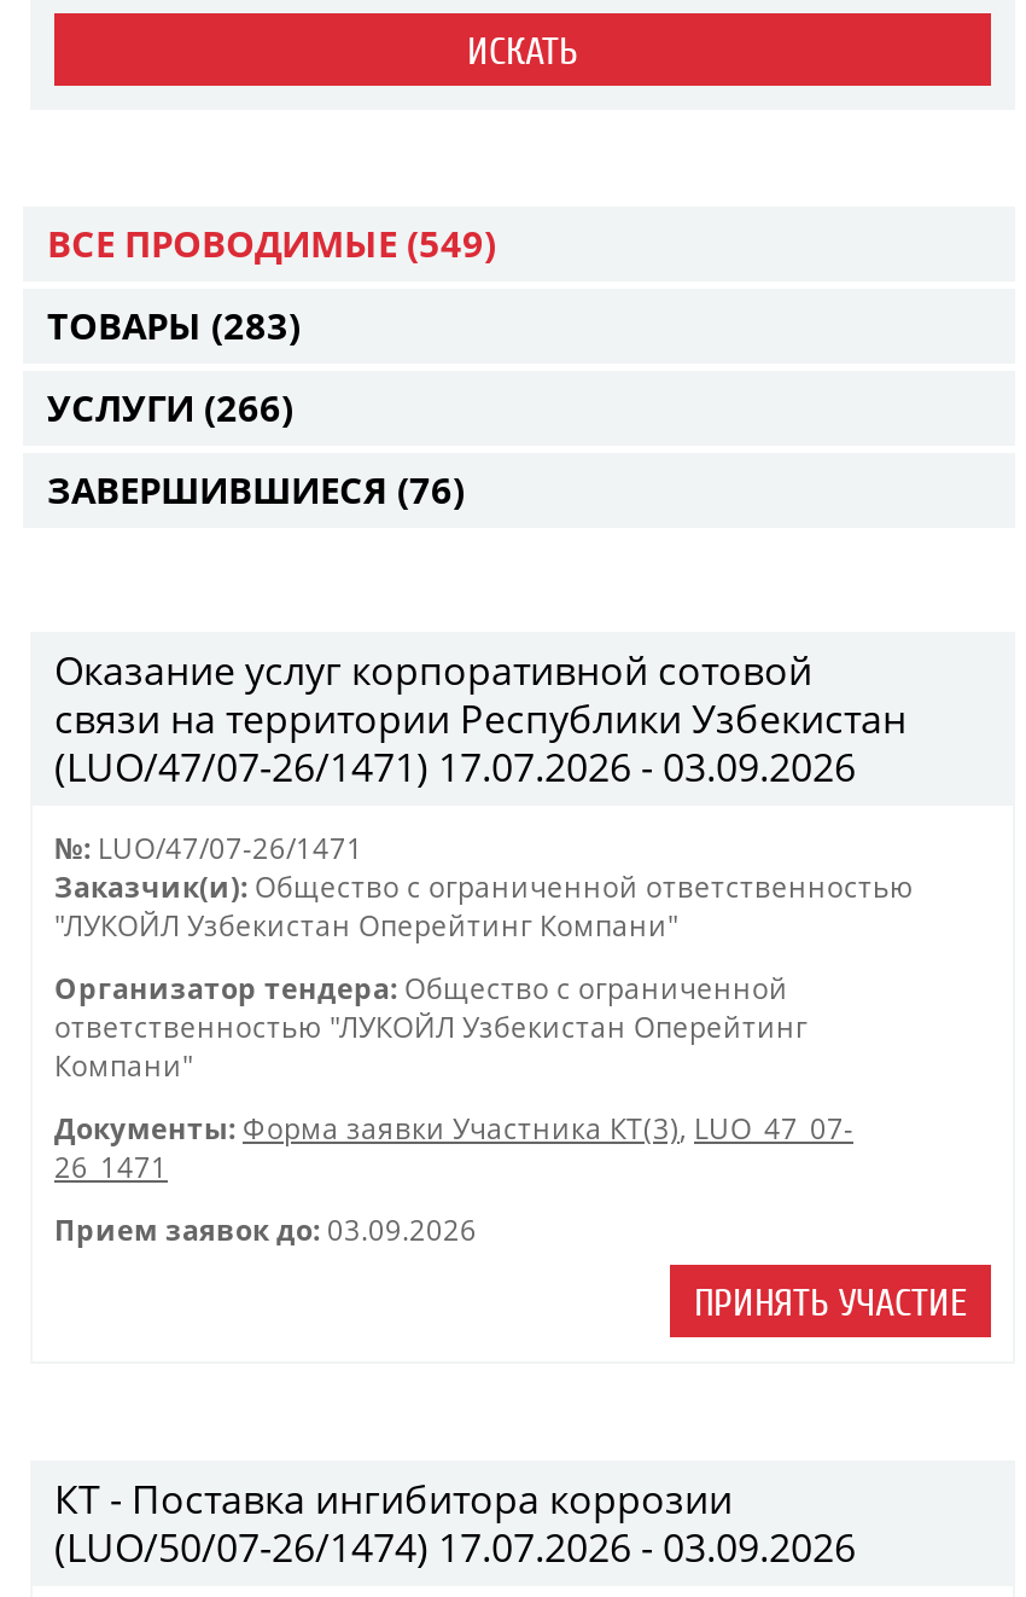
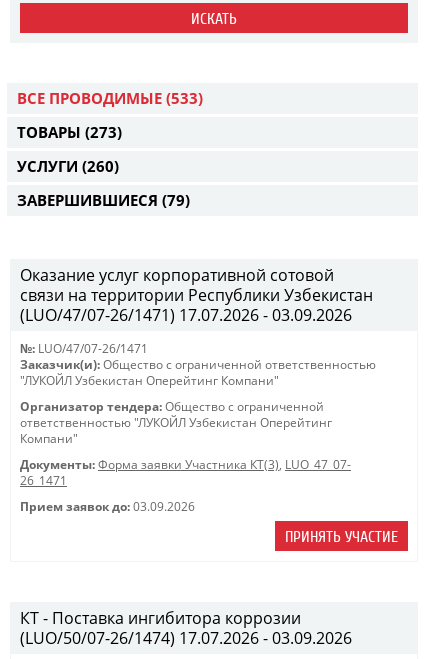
[47,219,496,267] ВСЕ ПРОВОДИМЫЕ (549) -> [17,88,203,108] ВСЕ ПРОВОДИМЫЕ (533)
[47,301,301,349] ТОВАРЫ (283) -> [17,122,122,142] ТОВАРЫ (273)
[47,383,293,431] УСЛУГИ (266) -> [17,156,119,176] УСЛУГИ (260)
[47,465,465,513] ЗАВЕРШИВШИЕСЯ (76) -> [17,190,190,210] ЗАВЕРШИВШИЕСЯ (79)

